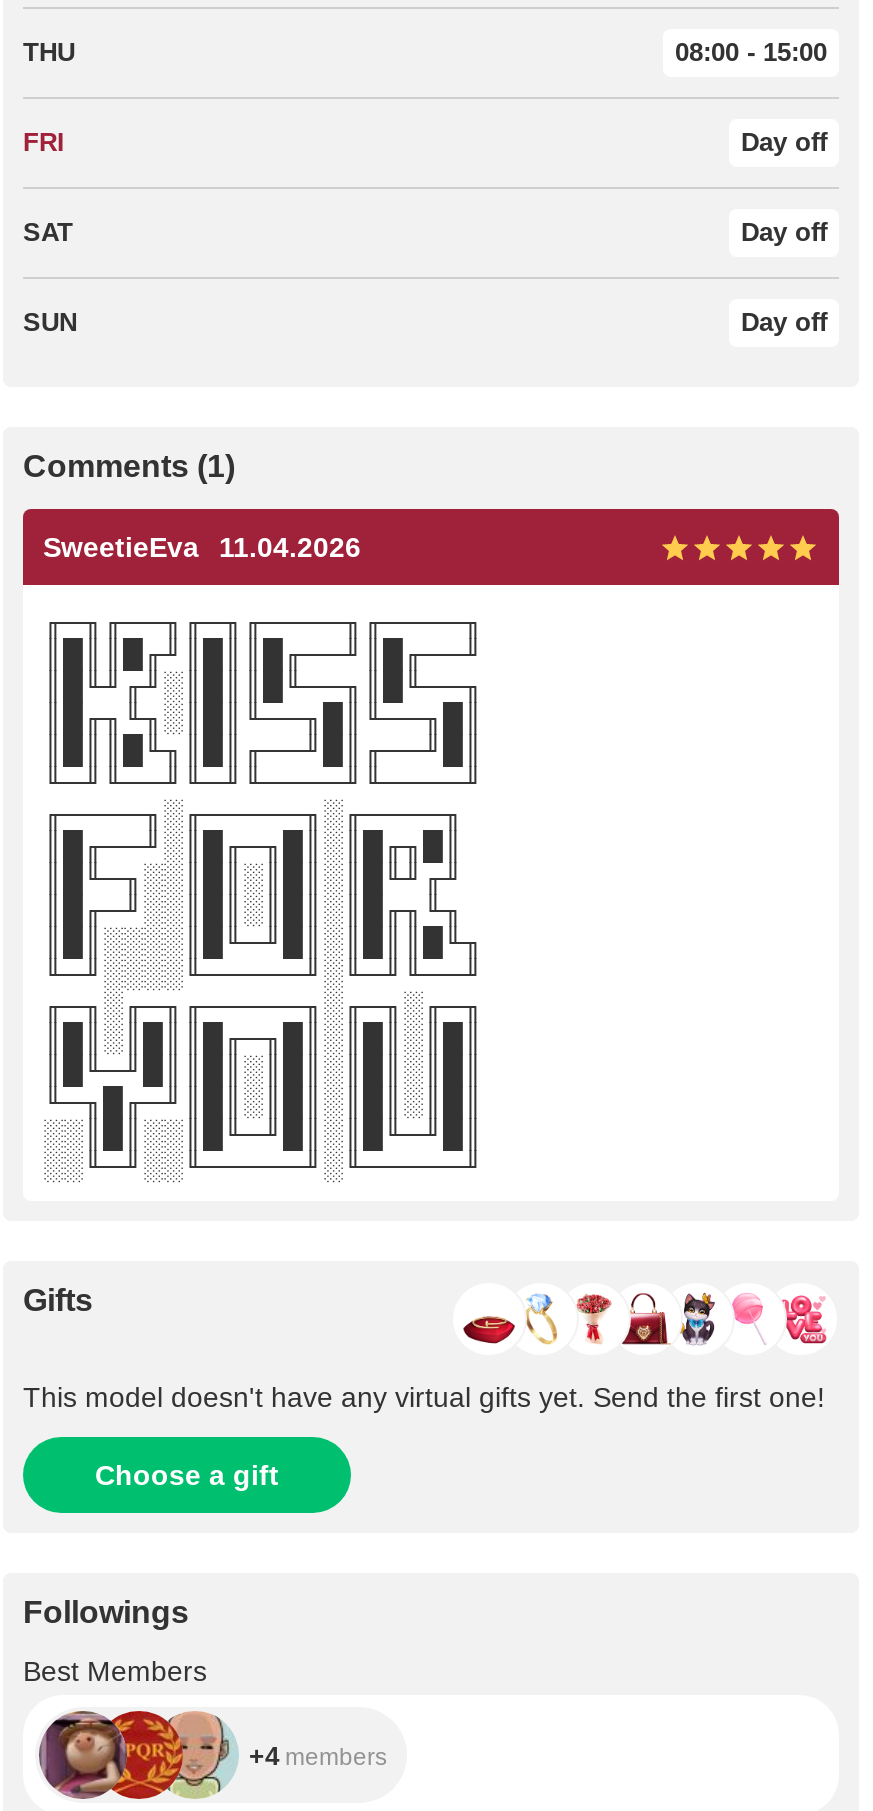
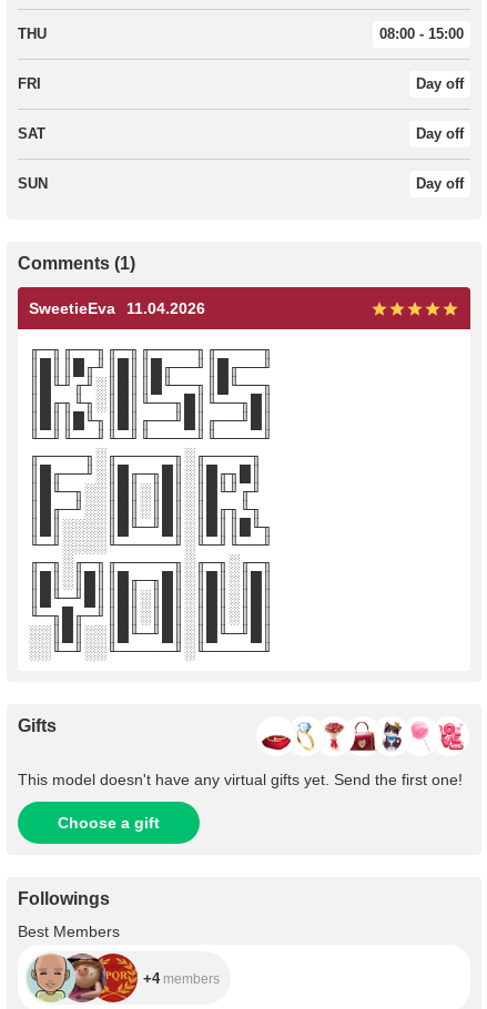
[39,1711,239,1799] [image] -> [28,954,139,1003] [image]

